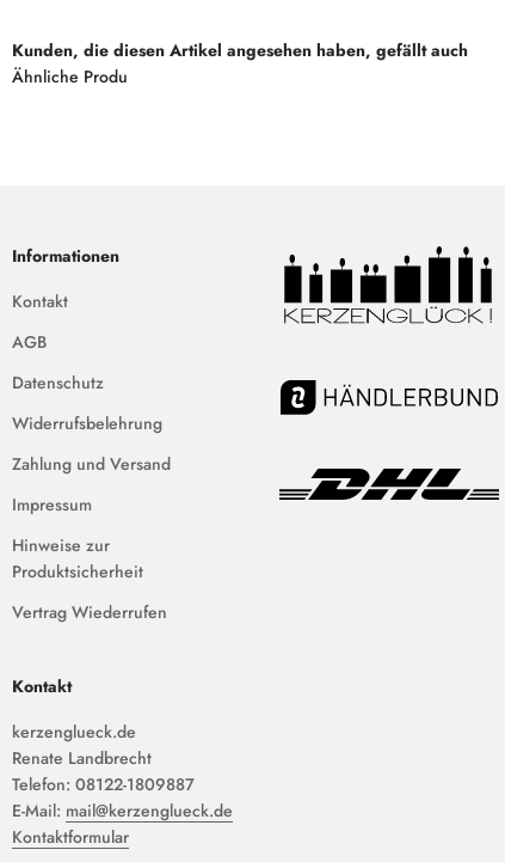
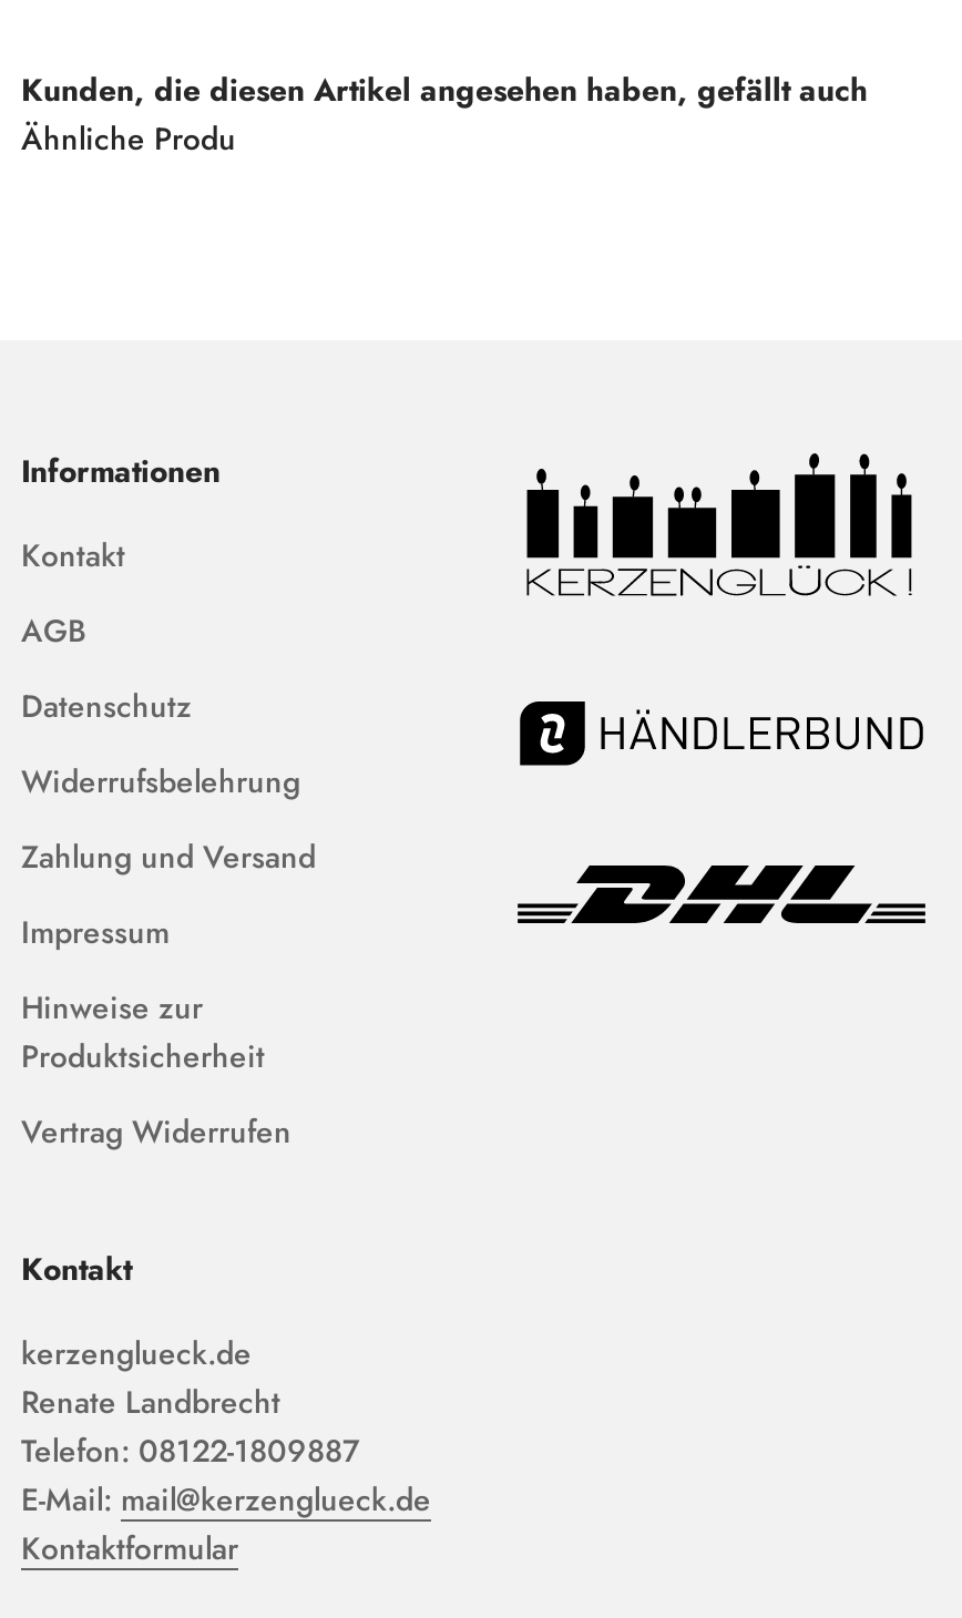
[12,600,167,624] Vertrag Wiederrufen -> [21,1109,291,1153] Vertrag Widerrufen

